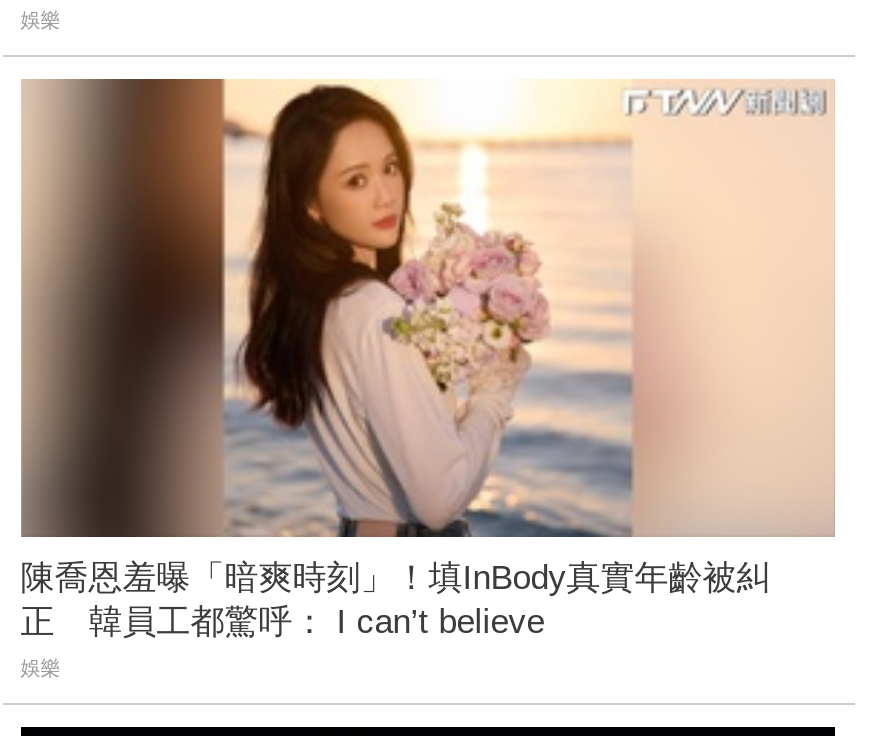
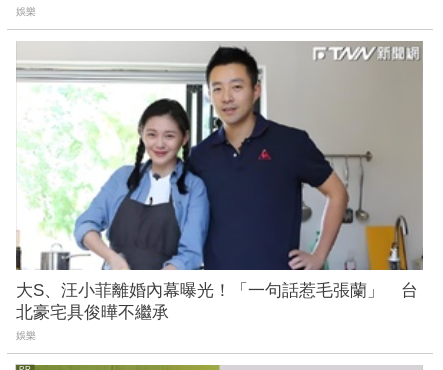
[20,78,835,642] [image] | 陳喬恩羞曝「暗爽時刻」！填InBody真實年齡被糾 | 正 韓員工都驚呼： I can’t believe -> [15,41,423,322] [image] | 大S、汪小菲離婚內幕曝光！「一句話惹毛張蘭」 台 | 北豪宅具俊曄不繼承

